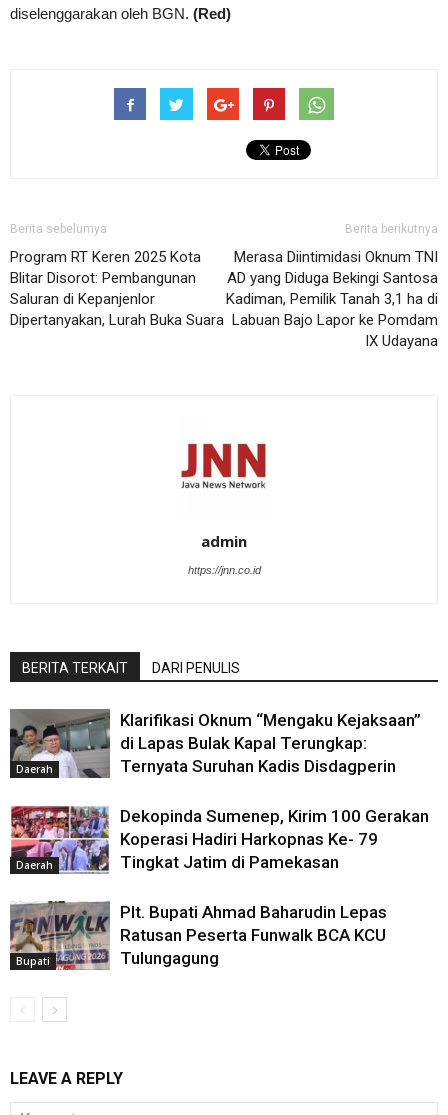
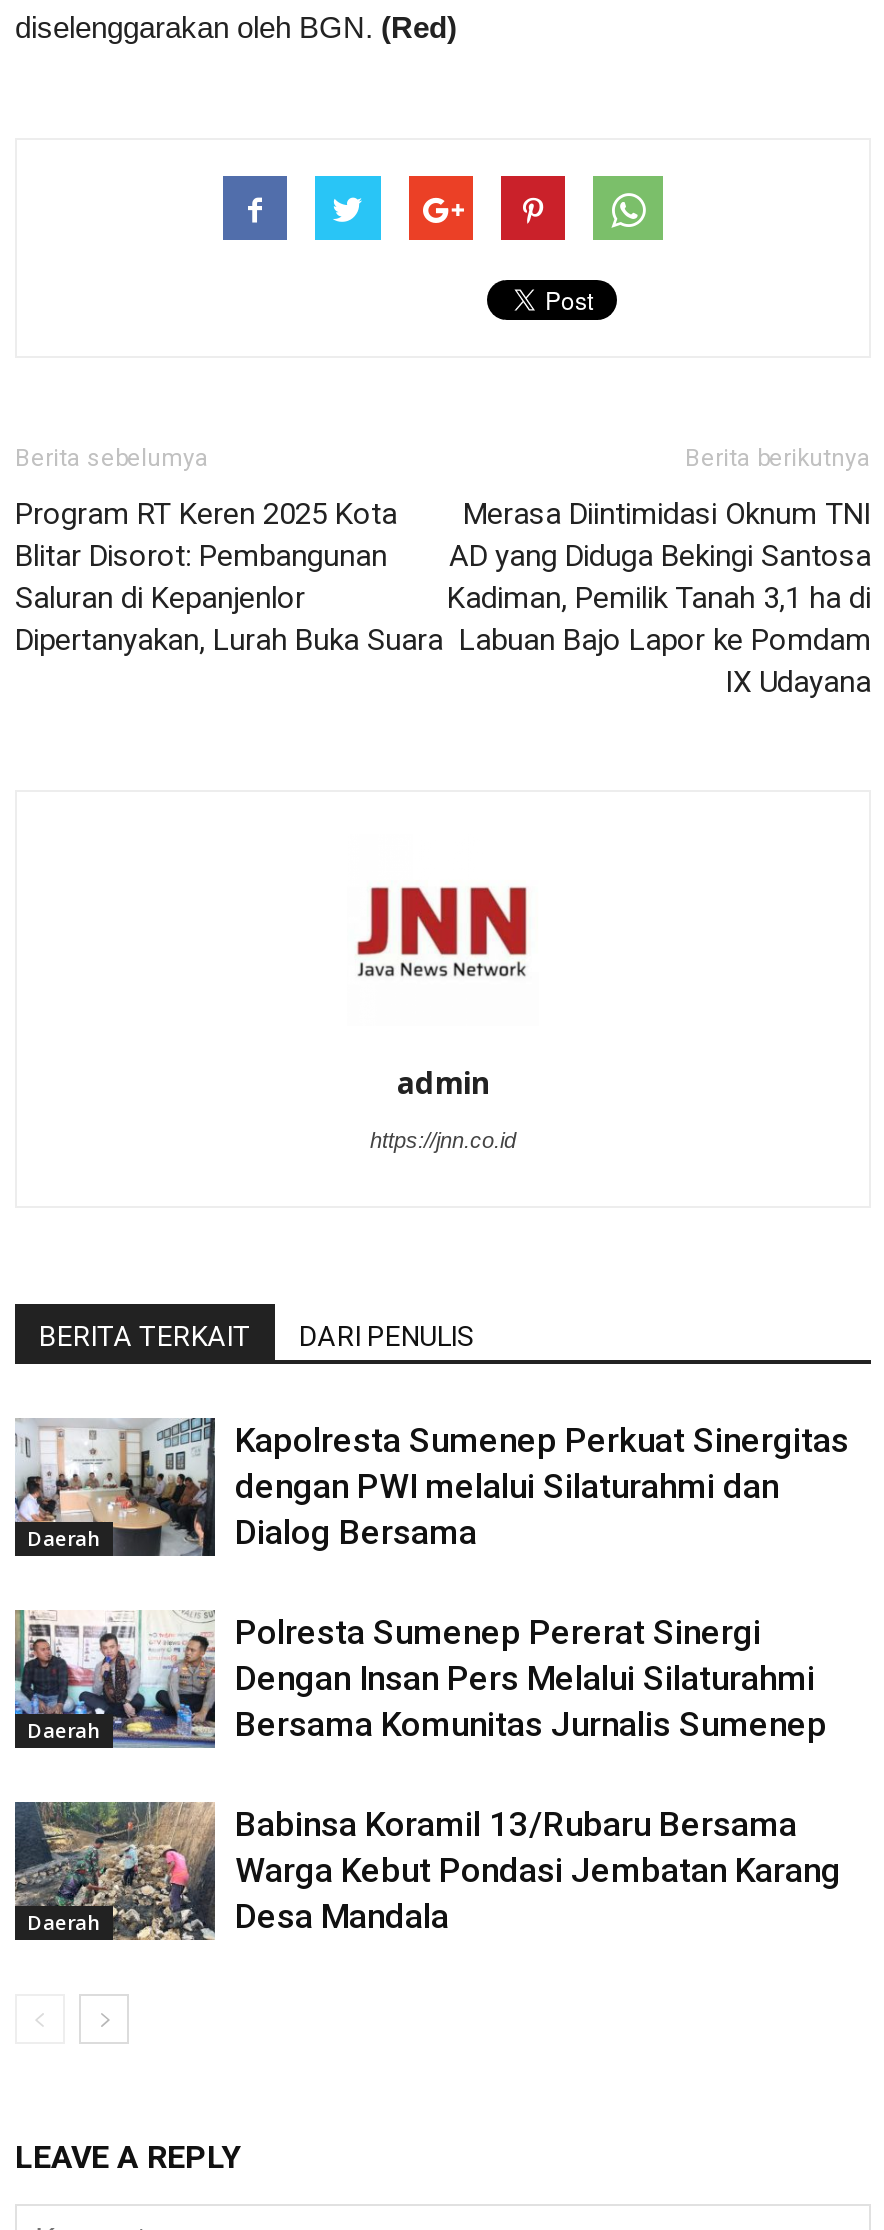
[9,709,421,779] [image] | Klarifikasi Oknum “Mengaku Kejaksaan” | di Lapas Bulak Kapal Terungkap: | Ternyata Suruhan Kadis Disdagperin -> [13,1418,849,1558] [image] | Kapolresta Sumenep Perkuat Sinergitas | dengan PWI melalui Silaturahmi dan | Dialog Bersama
[10,805,429,874] [image] | Dekopinda Sumenep, Kirim 100 Gerakan | Koperasi Hadiri Harkopnas Ke- 79 | Tingkat Jatim di Pamekasan -> [13,1608,827,1748] [image] | Polresta Sumenep Pererat Sinergi | Dengan Insan Pers Melalui Silaturahmi | Bersama Komunitas Jurnalis Sumenep
[9,901,106,971] [image] | Bupati -> [13,1800,207,1940] [image] | Daerah
[120,902,387,968] Plt. Bupati Ahmad Baharudin Lepas | Ratusan Peserta Funwalk BCA KCU | Tulungagung -> [235,1804,841,1936] Babinsa Koramil 13/Rubaru Bersama | Warga Kebut Pondasi Jembatan Karang | Desa Mandala

